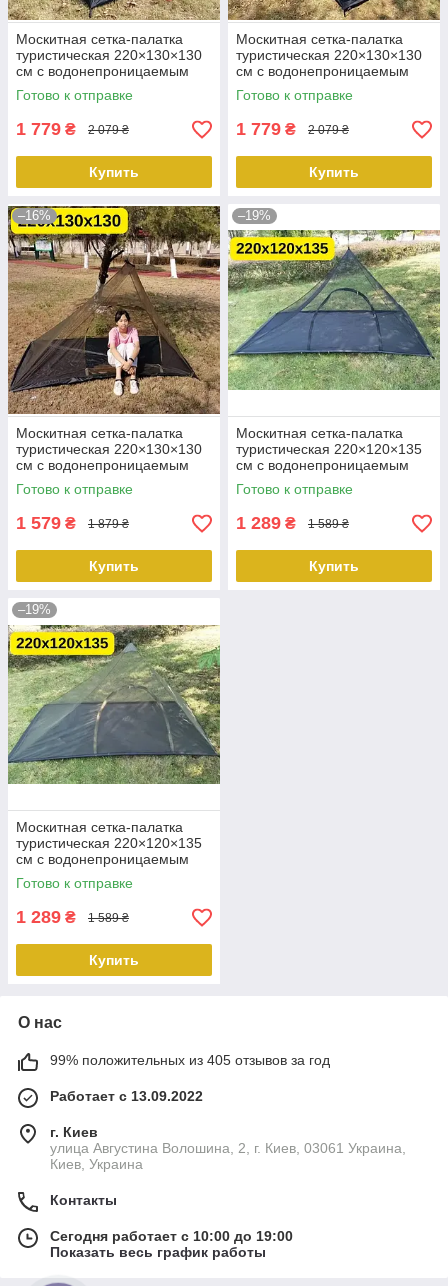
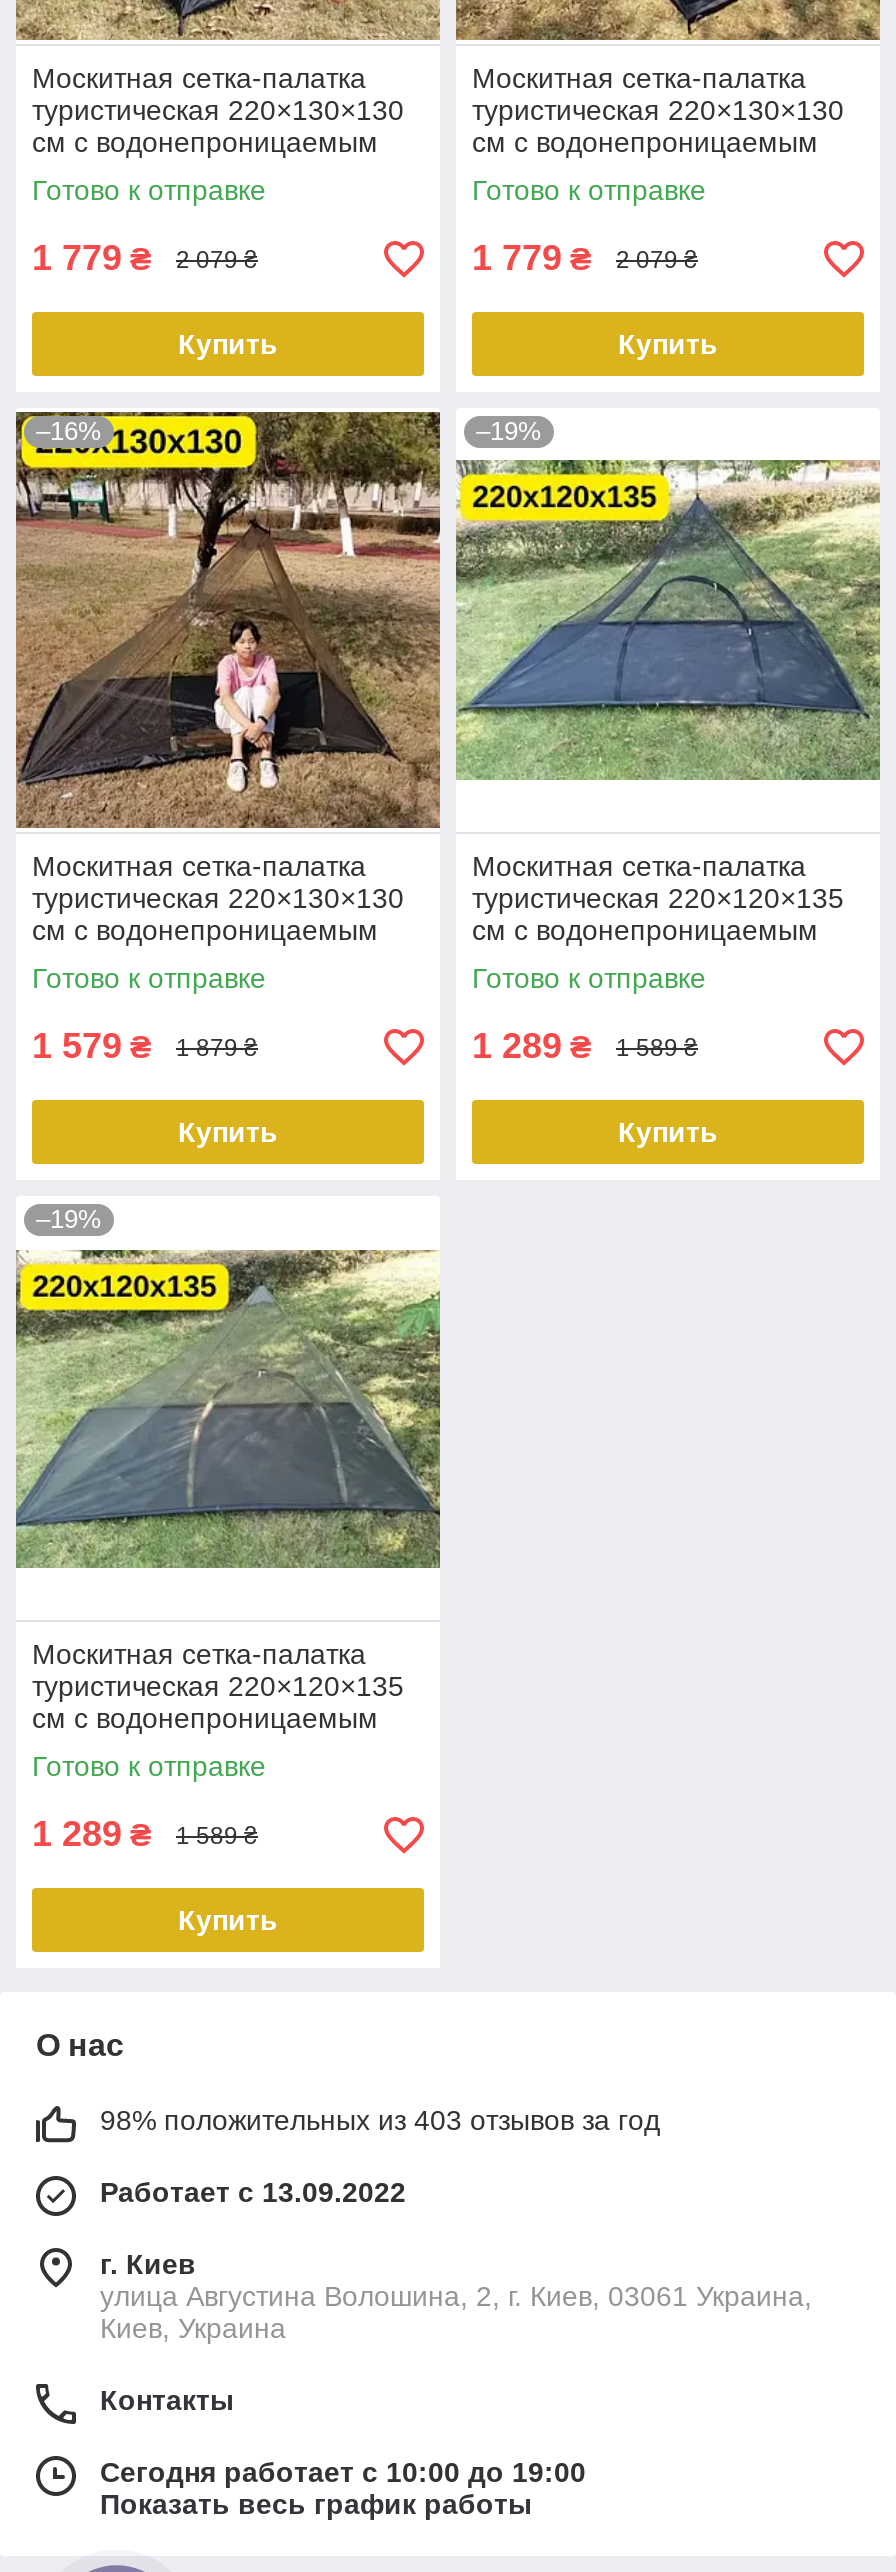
[50,1052,330,1068] 99% положительных из 405 отзывов за год -> [100,2104,660,2136] 98% положительных из 403 отзывов за год

